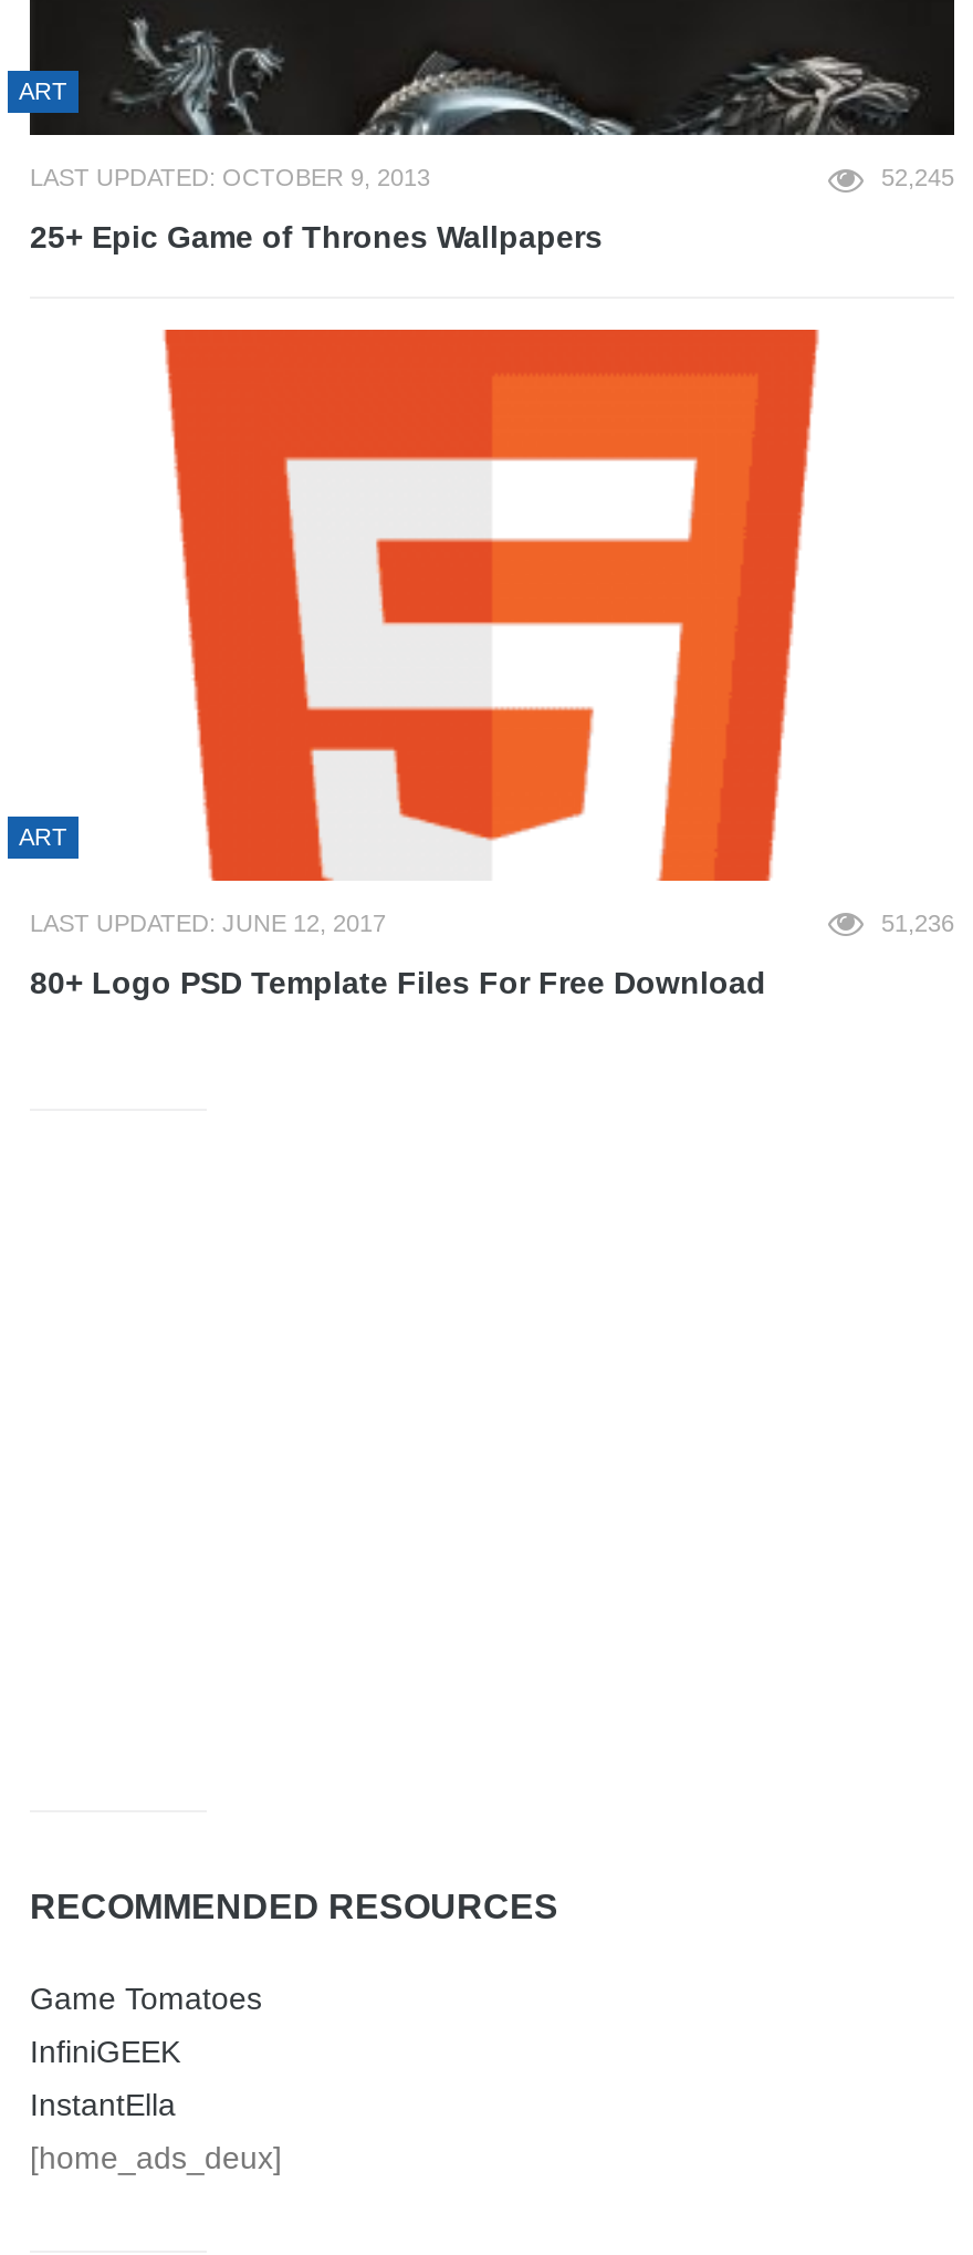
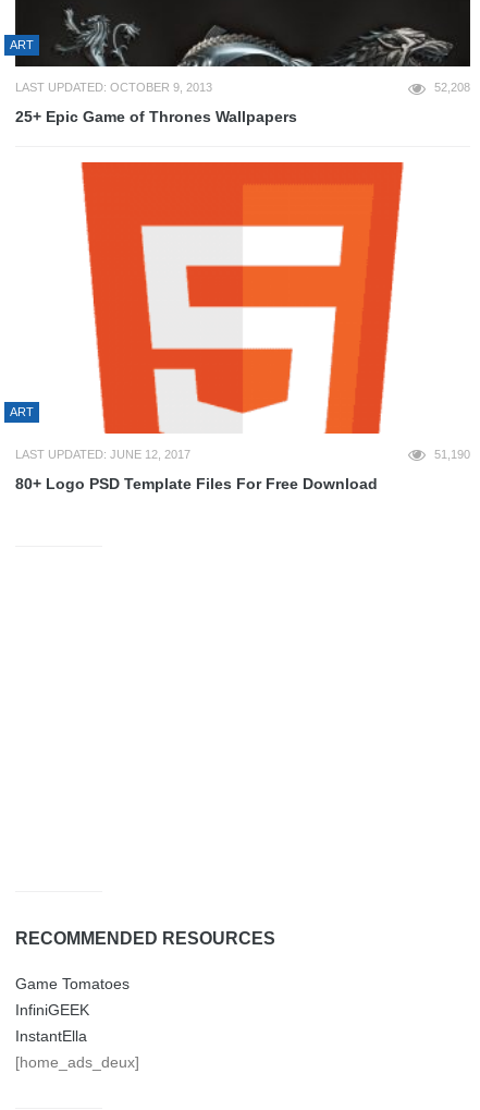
[875,165,954,191] 52,245 -> [431,81,470,94] 52,208
[875,909,954,935] 51,236 -> [431,447,470,460] 51,190

